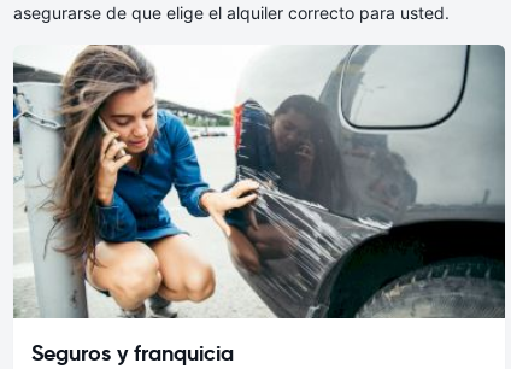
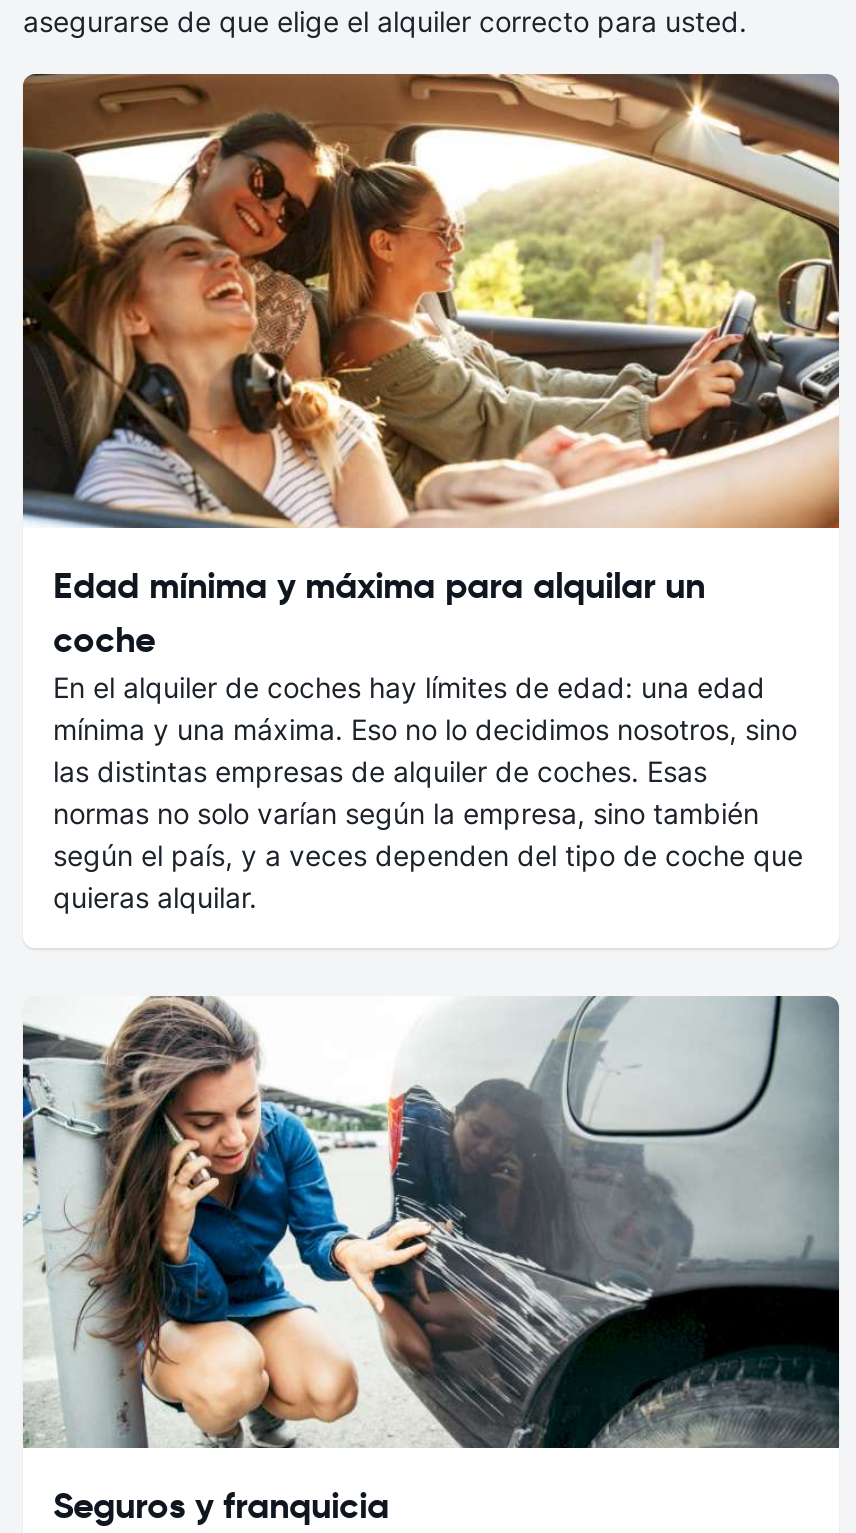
none -> [21,72,841,913] [image] | Edad mínima y máxima para alquilar un | coche | En el alquiler de coches hay límites de edad: una edad | mínima y una máxima. Eso no lo decidimos nosotros, sino | las distintas empresas de alquiler de coches. Esas | normas no solo varían según la empresa, sino también | según el país, y a veces dependen del tipo de coche que | quieras alquilar.

